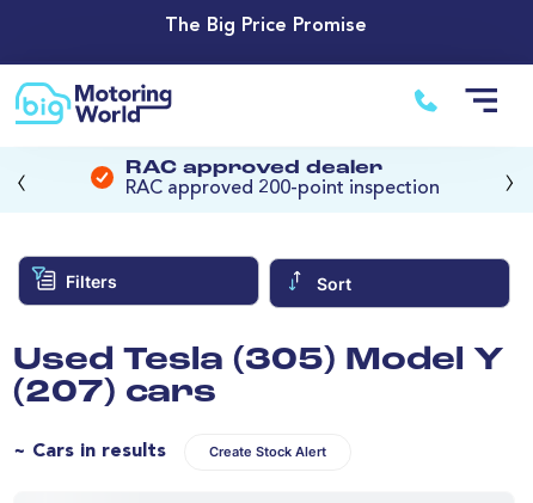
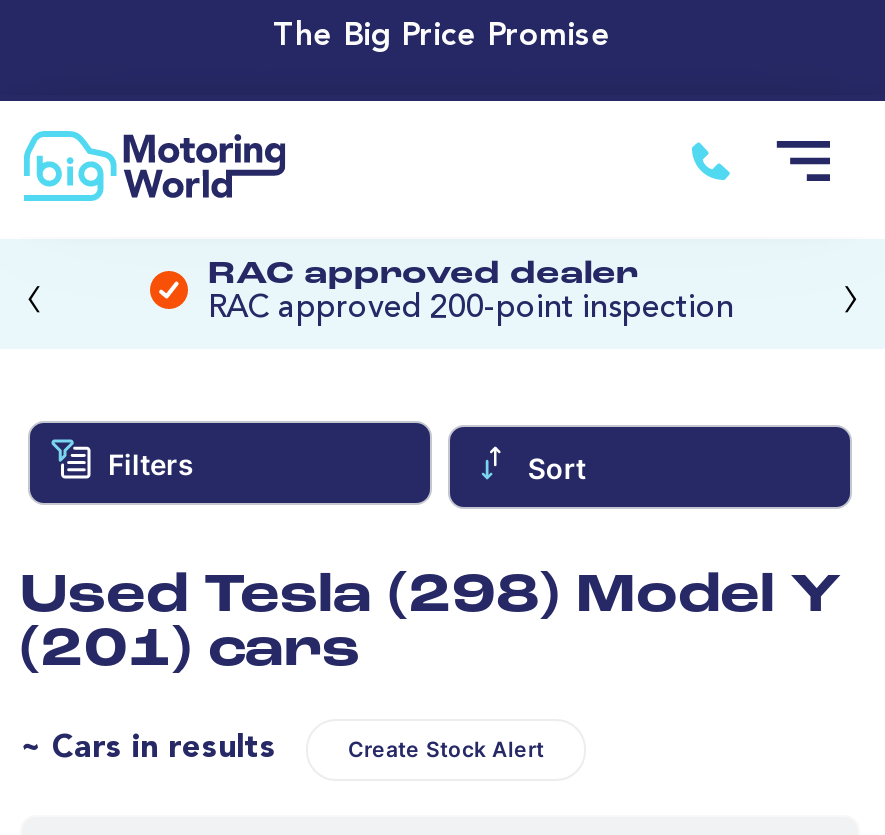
[13,345,504,377] Used Tesla (305) Model Y -> [20,570,842,624] Used Tesla (298) Model Y
[13,377,216,409] (207) cars -> [20,624,360,678] (201) cars

